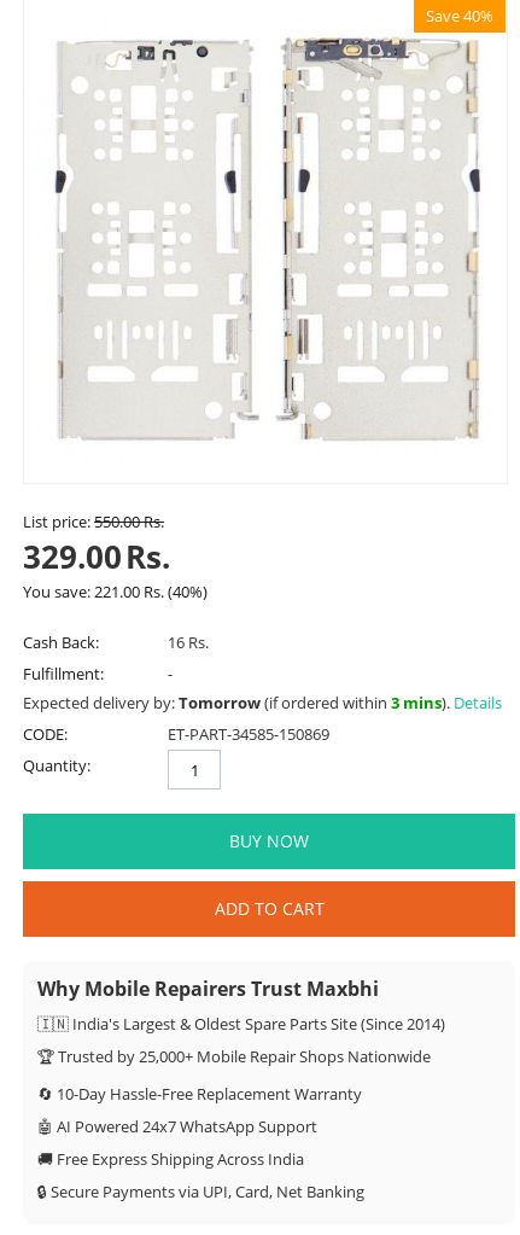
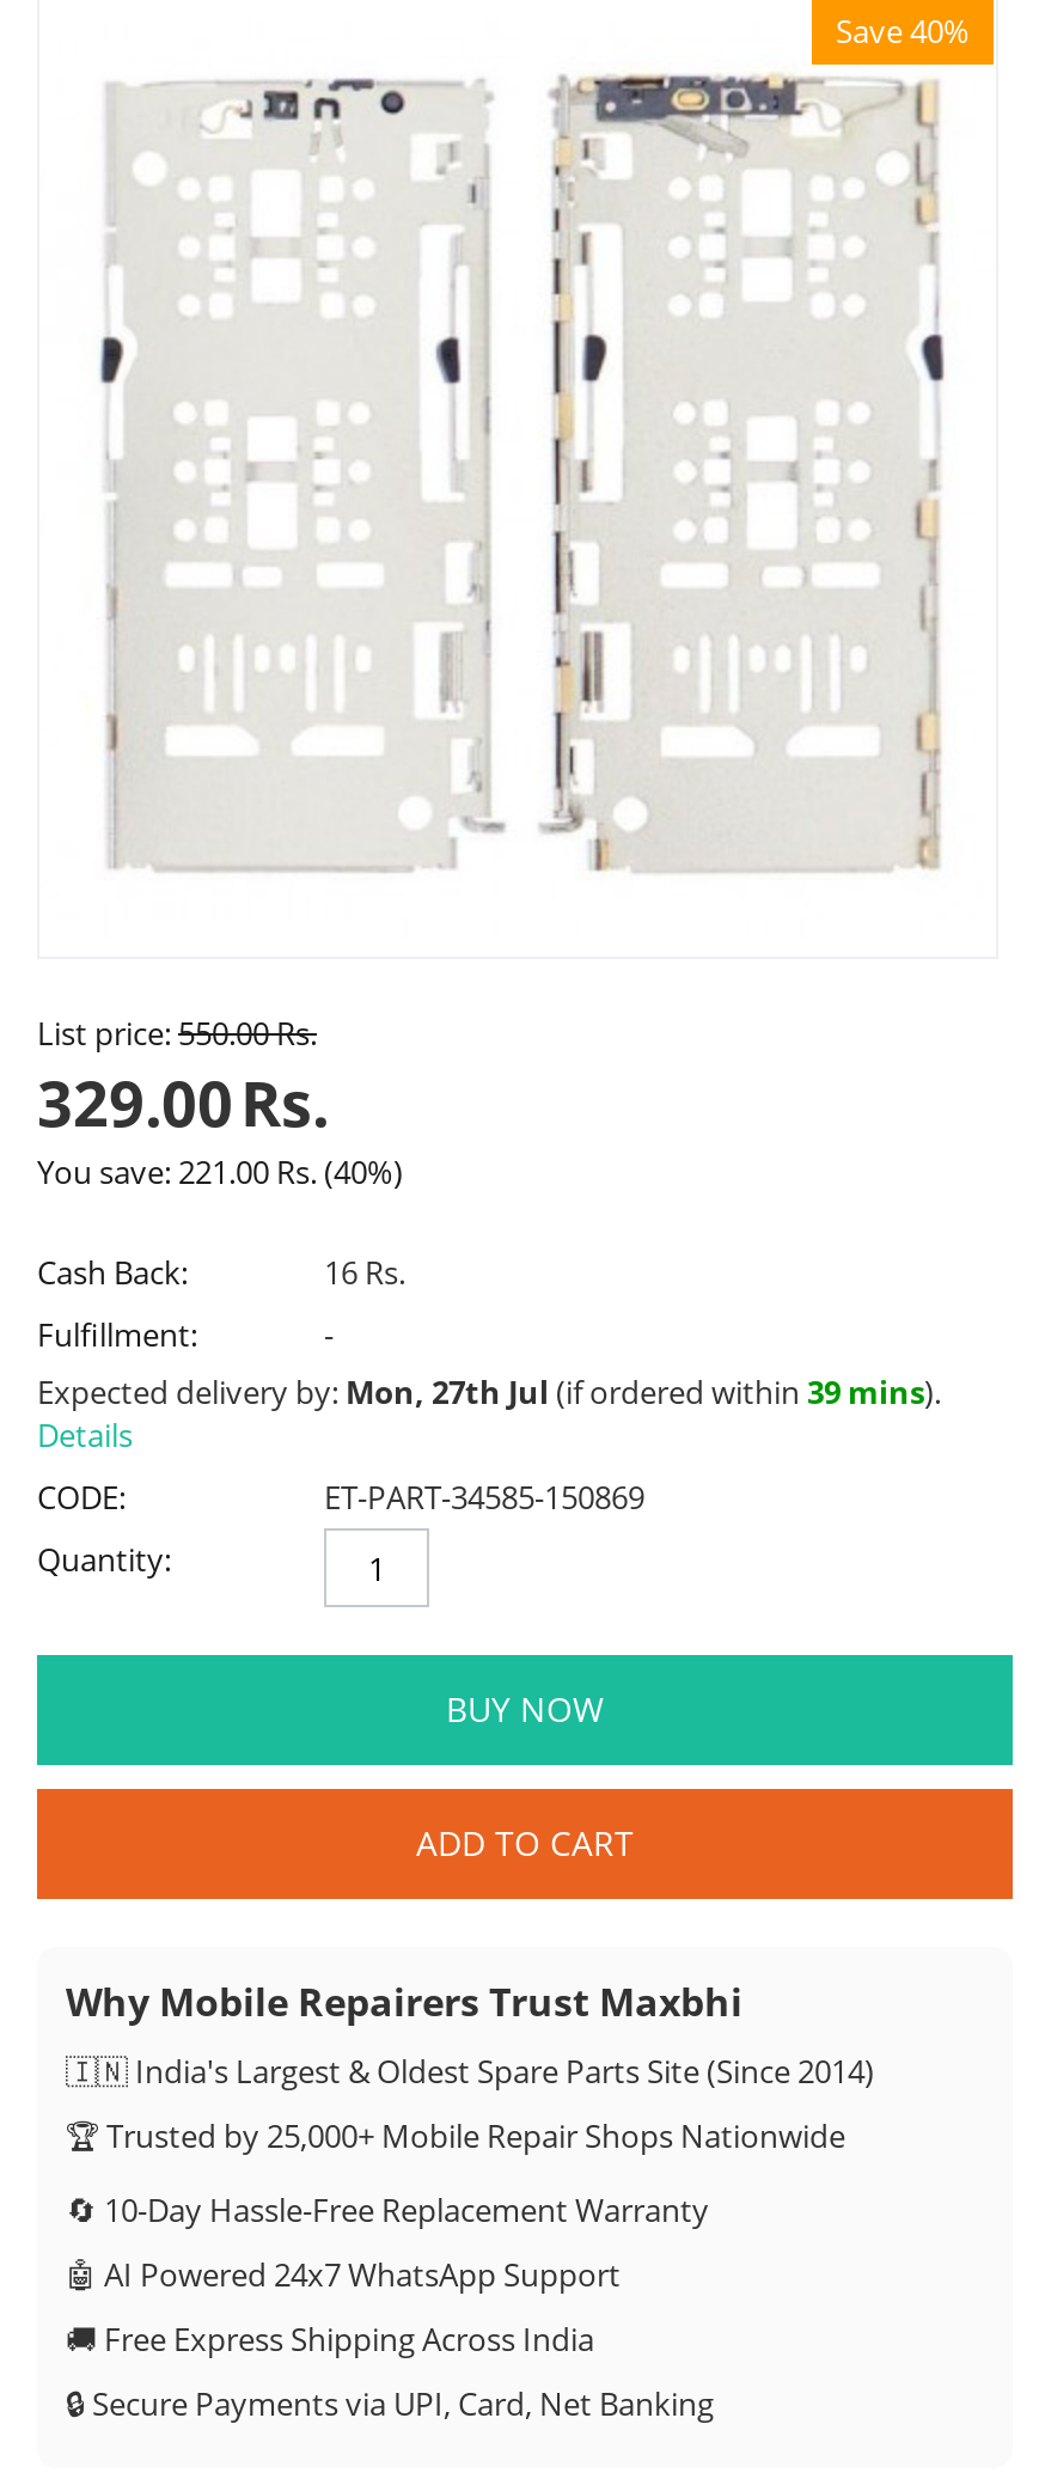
[23,692,502,713] Expected delivery by: Tomorrow(if ordered within 3 mins). Details -> [37,1370,941,1457] Expected delivery by: Mon, 27th Jul (if ordered within 39 mins). | Details

